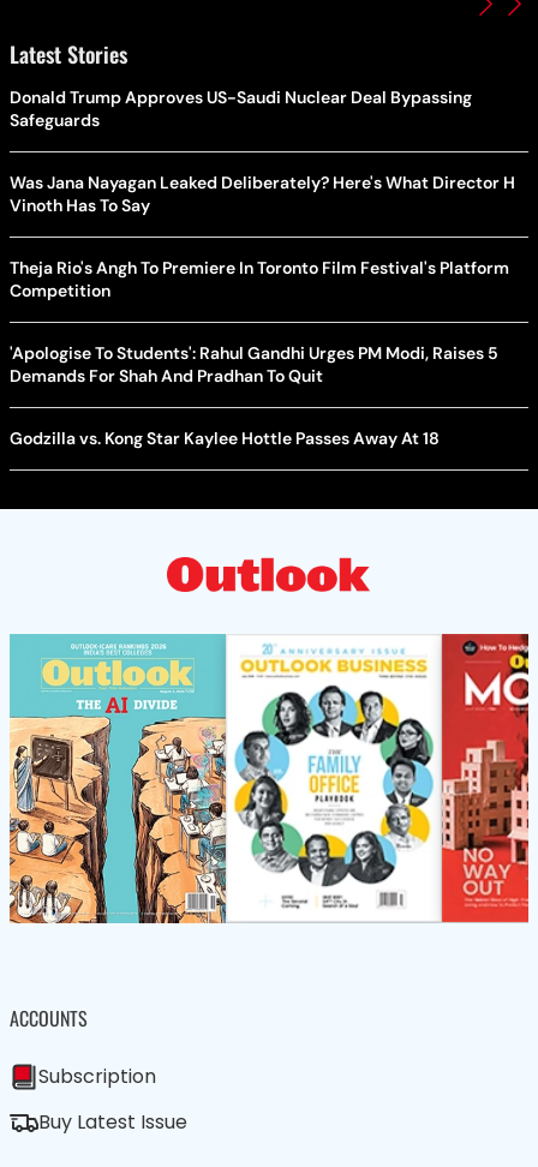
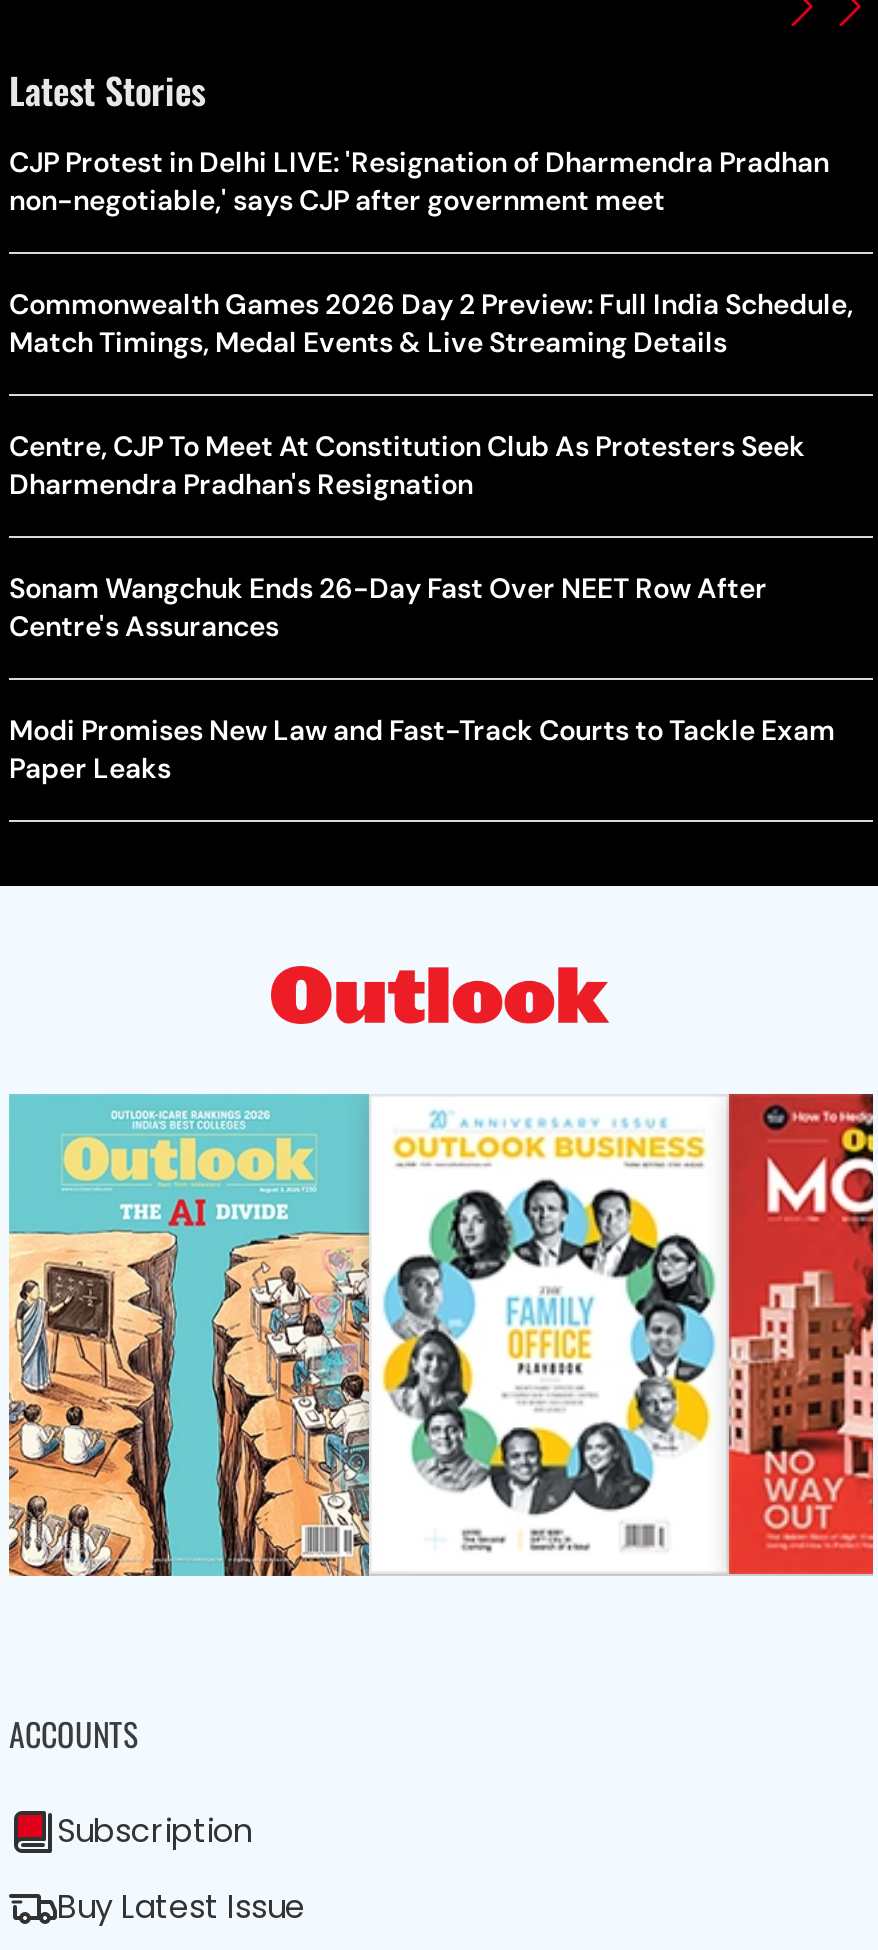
[10,86,472,131] Donald Trump Approves US-Saudi Nuclear Deal Bypassing | Safeguards -> [9,144,829,218] CJP Protest in Delhi LIVE: 'Resignation of Dharmendra Pradhan | non-negotiable,' says CJP after government meet
[10,172,515,216] Was Jana Nayagan Leaked Deliberately? Here's What Director H | Vinoth Has To Say -> [9,286,853,360] Commonwealth Games 2026 Day 2 Preview: Full India Schedule, | Match Timings, Medal Events & Live Streaming Details
[10,257,509,301] Theja Rio's Angh To Premiere In Toronto Film Festival's Platform | Competition -> [9,428,805,502] Centre, CJP To Meet At Constitution Club As Protesters Seek | Dharmendra Pradhan's Resignation
[10,342,498,387] 'Apologise To Students': Rahul Gandhi Urges PM Modi, Raises 5 | Demands For Shah And Pradhan To Quit -> [9,570,767,644] Sonam Wangchuk Ends 26-Day Fast Over NEET Row After | Centre's Assurances
[10,427,440,449] Godzilla vs. Kong Star Kaylee Hottle Passes Away At 18 -> [9,712,835,786] Modi Promises New Law and Fast-Track Courts to Tackle Exam | Paper Leaks

